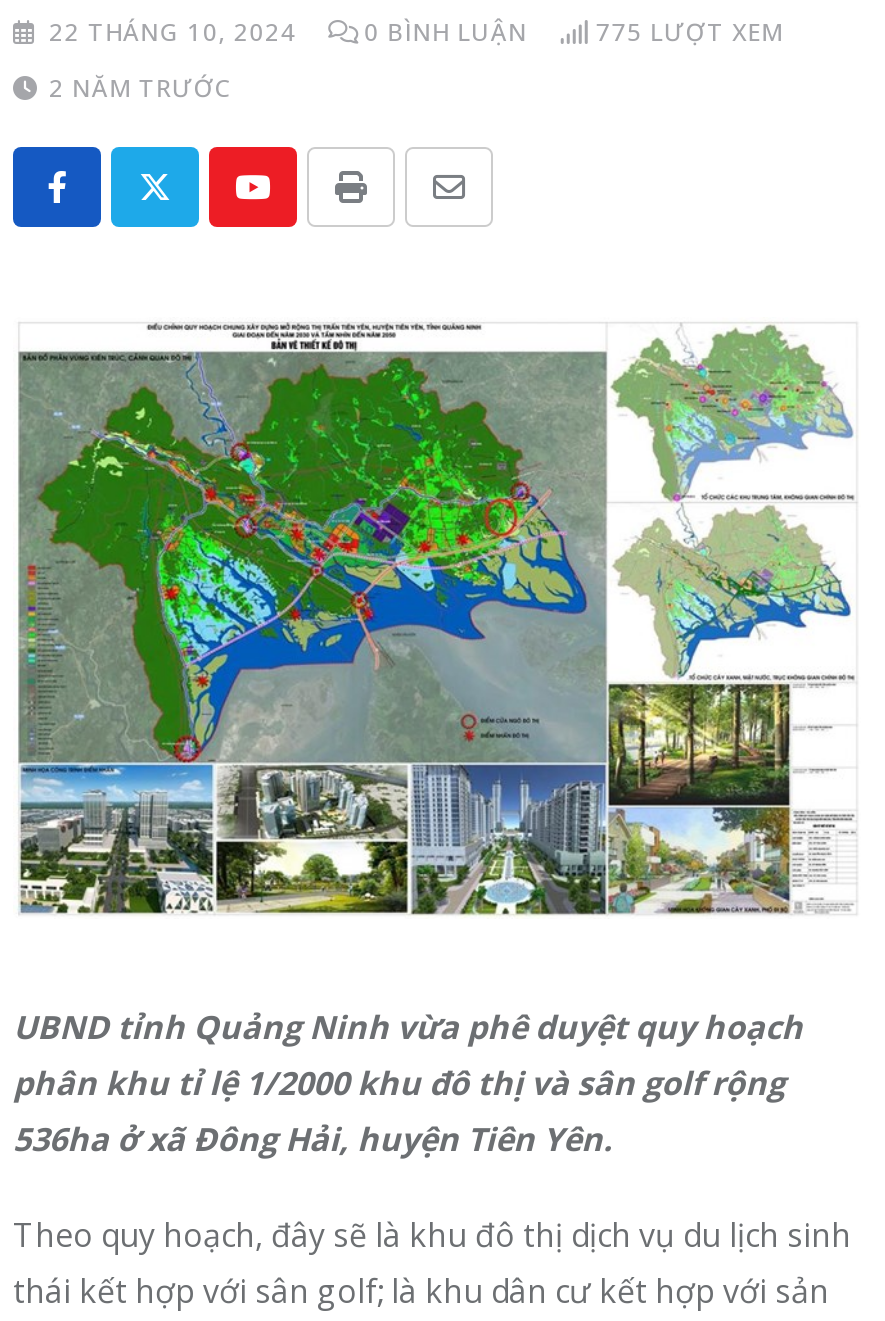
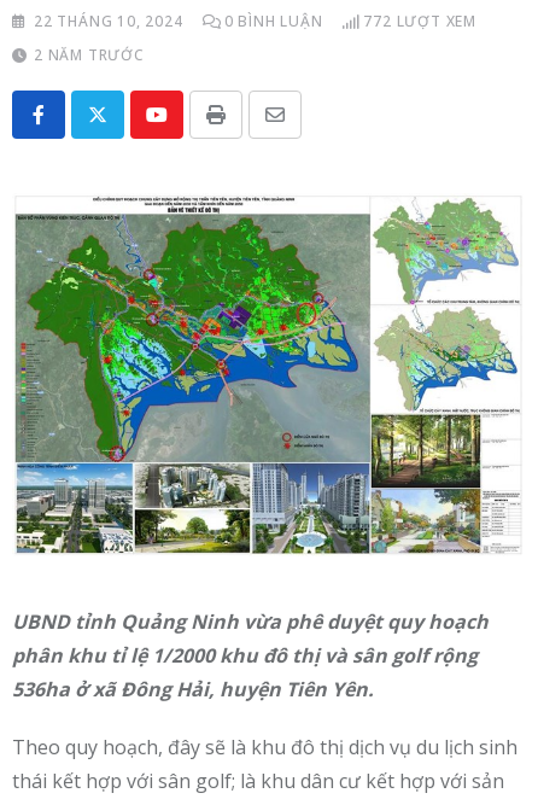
[49,14,783,48] 22 THÁNG 10, 2024 0 BÌNH LUẬN 775 LƯỢT XEM -> [34,10,476,31] 22 THÁNG 10, 2024 0 BÌNH LUẬN 772 LƯỢT XEM

